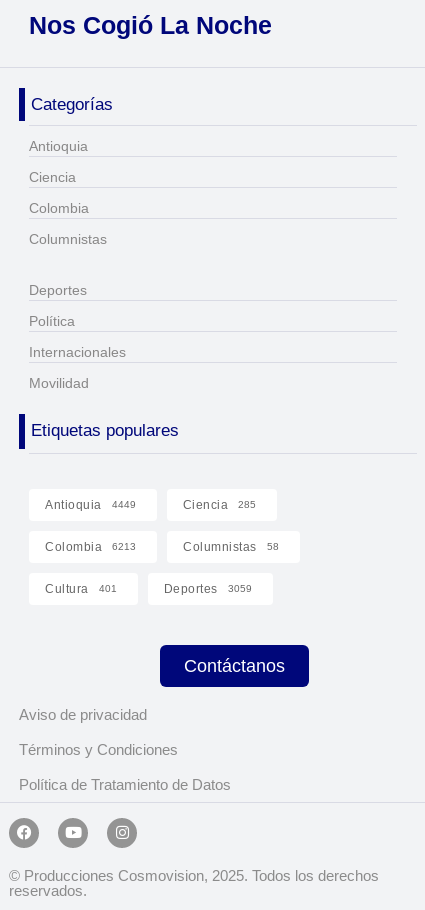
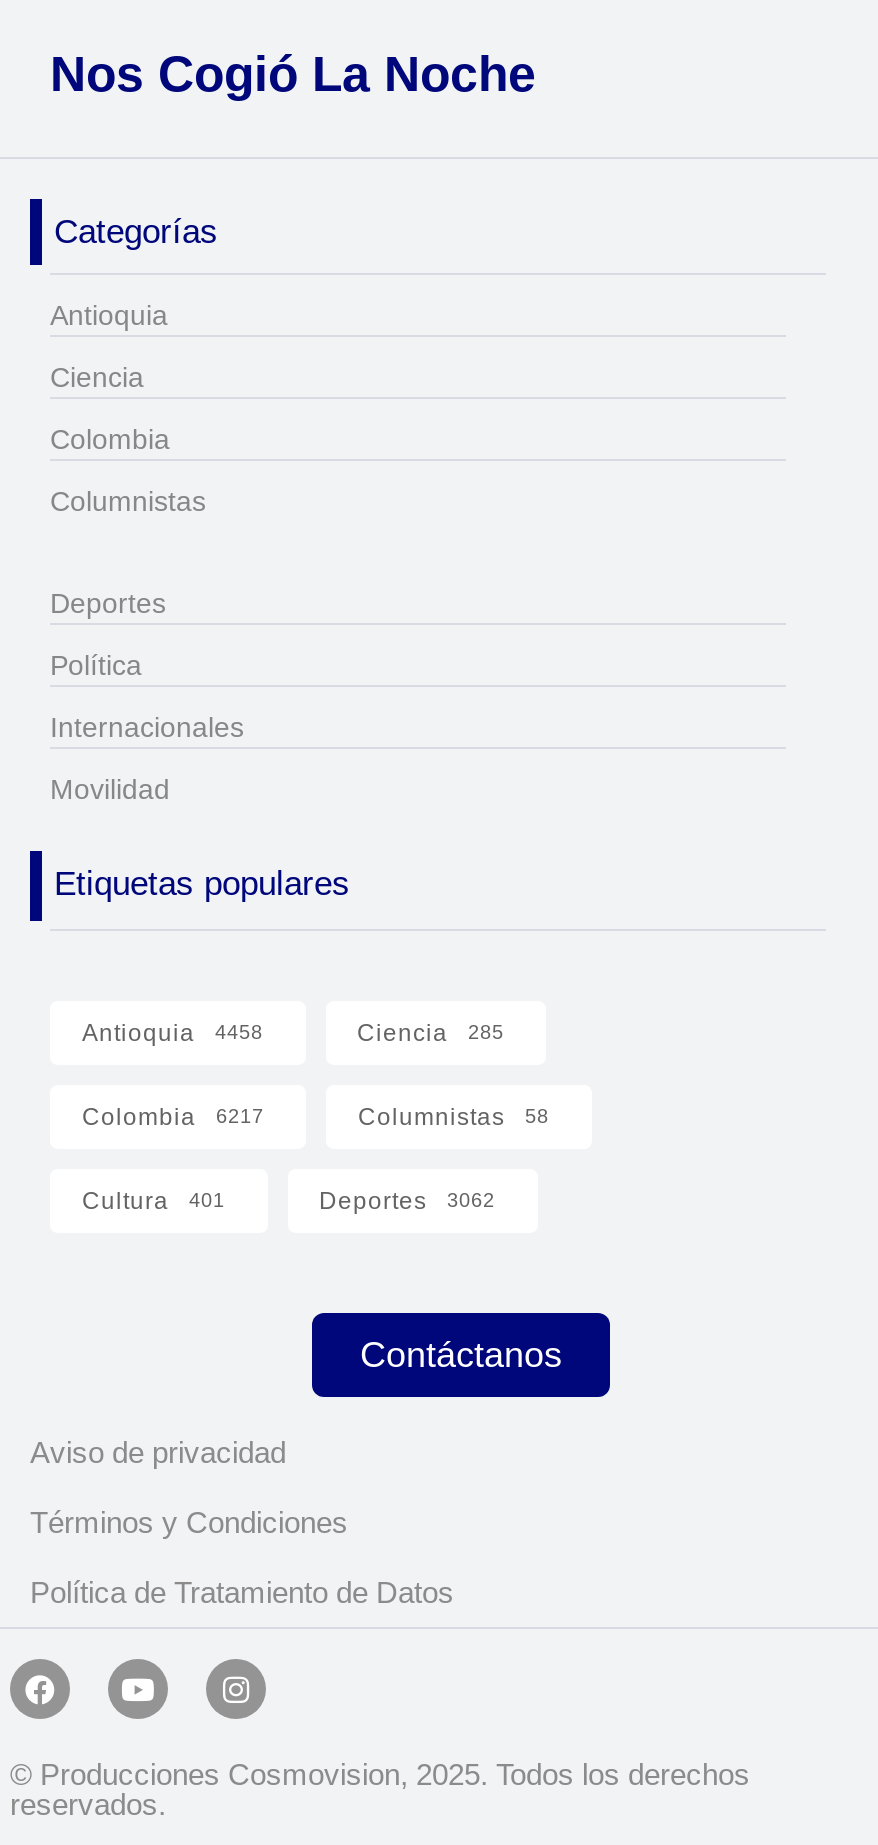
[45,498,135,512] Antioquia 4449 -> [82,1020,263,1048] Antioquia 4458
[45,540,136,554] Colombia 6213 -> [82,1104,264,1132] Colombia 6217
[163,582,251,596] Deportes 3059 -> [319,1188,495,1216] Deportes 3062

